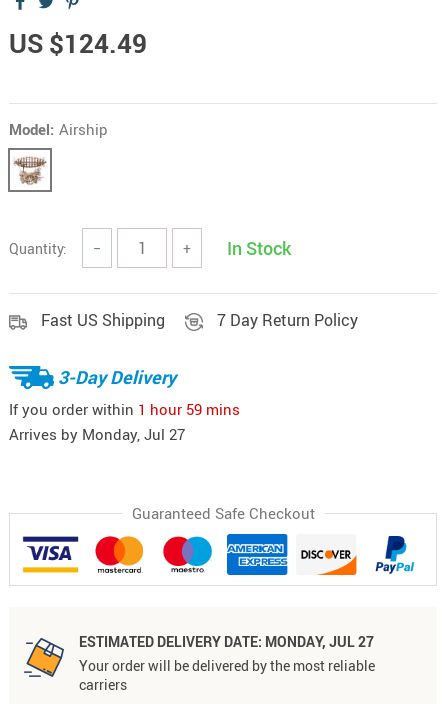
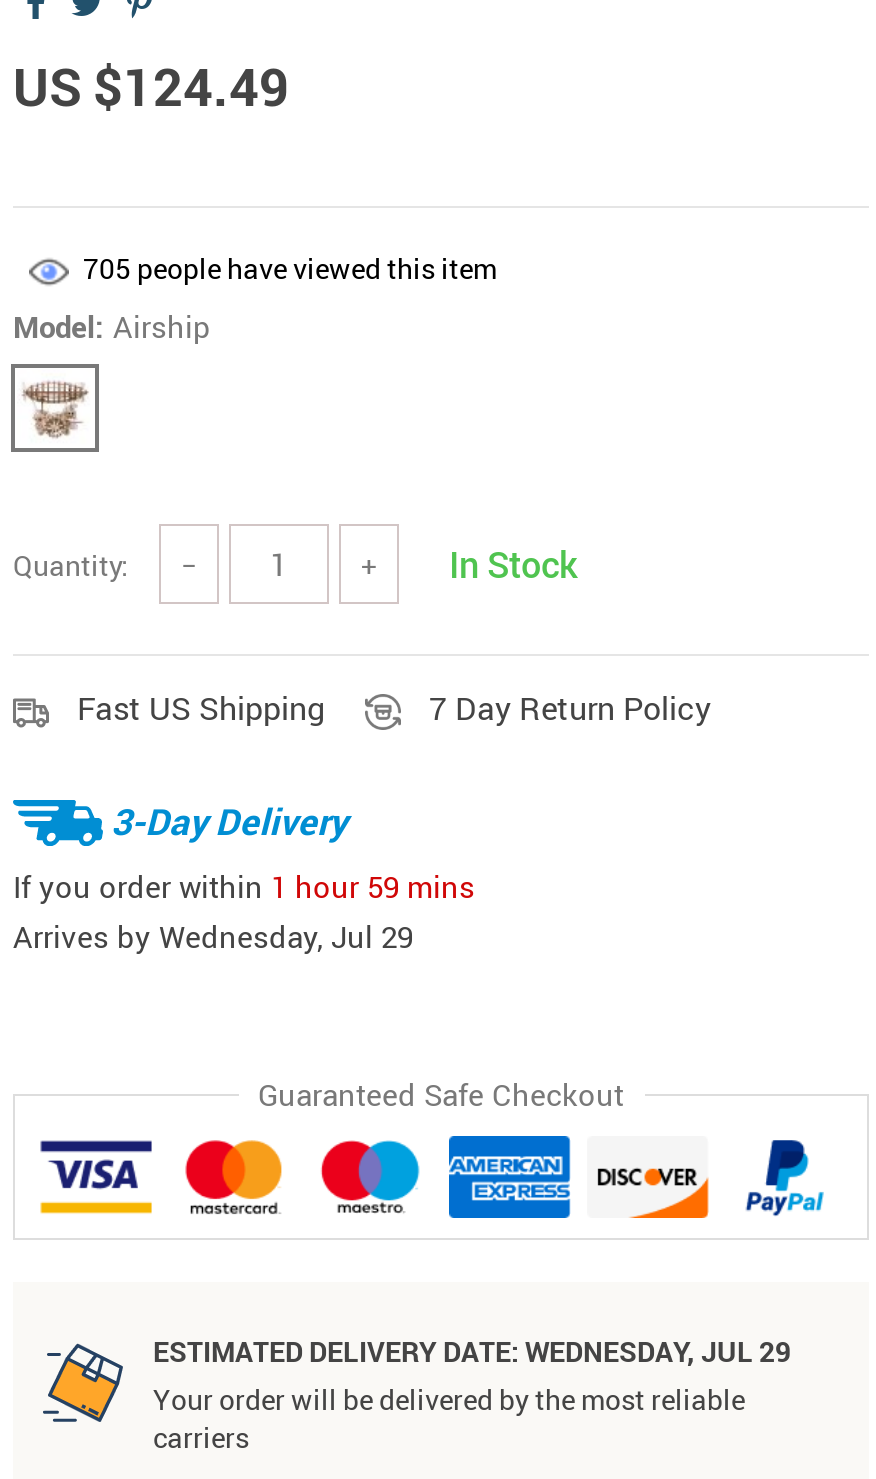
none -> [83,249,497,287] 705 people have viewed this item
[9,424,185,444] Arrives by Monday, Jul 27 -> [13,916,413,956] Arrives by Wednesday, Jul 29
[79,632,374,651] ESTIMATED DELIVERY DATE: MONDAY, JUL 27 -> [153,1332,791,1370] ESTIMATED DELIVERY DATE: WEDNESDAY, JUL 29

